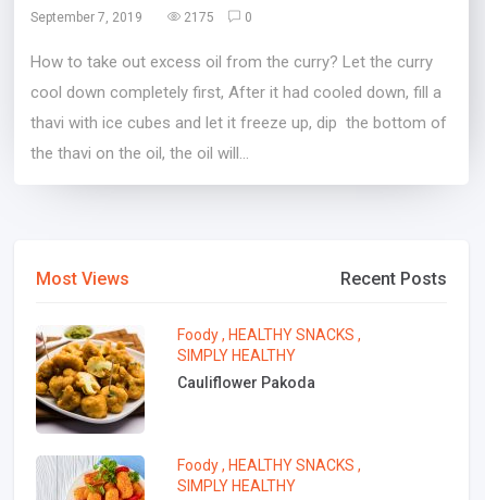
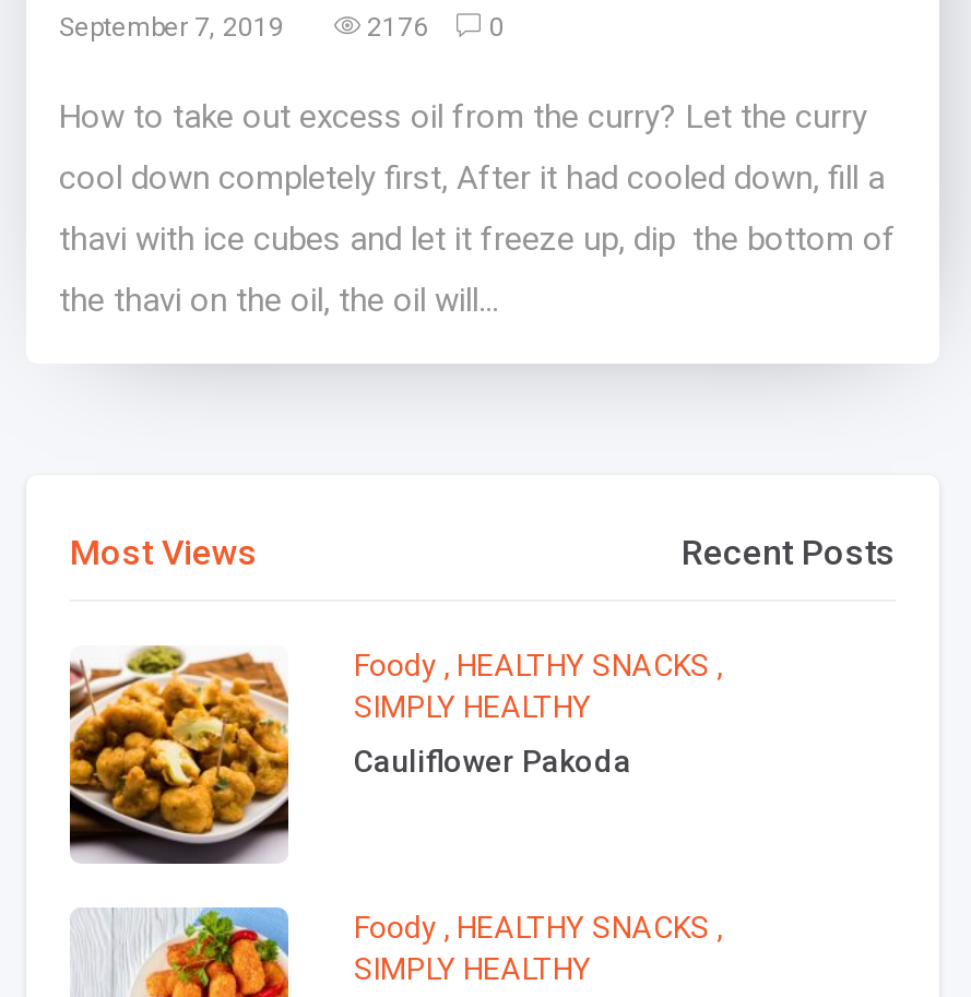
[181,10,252,25] 2175 0 -> [360,12,505,42] 2176 0

